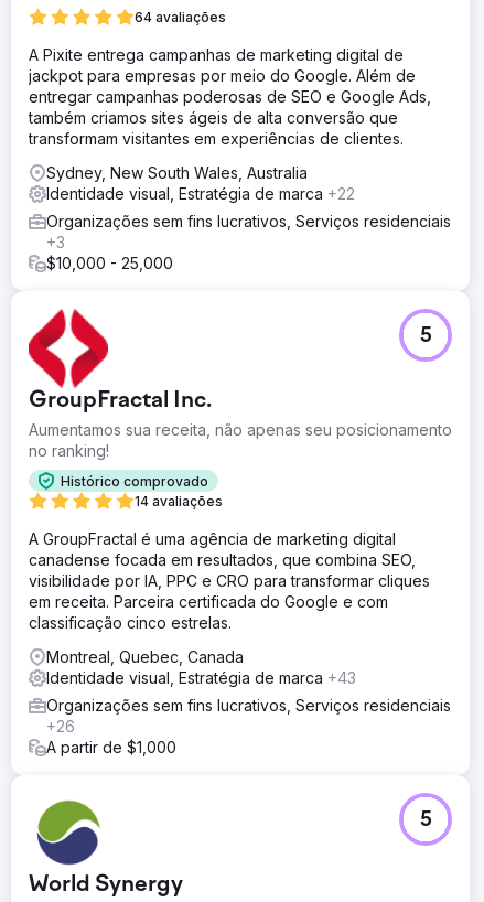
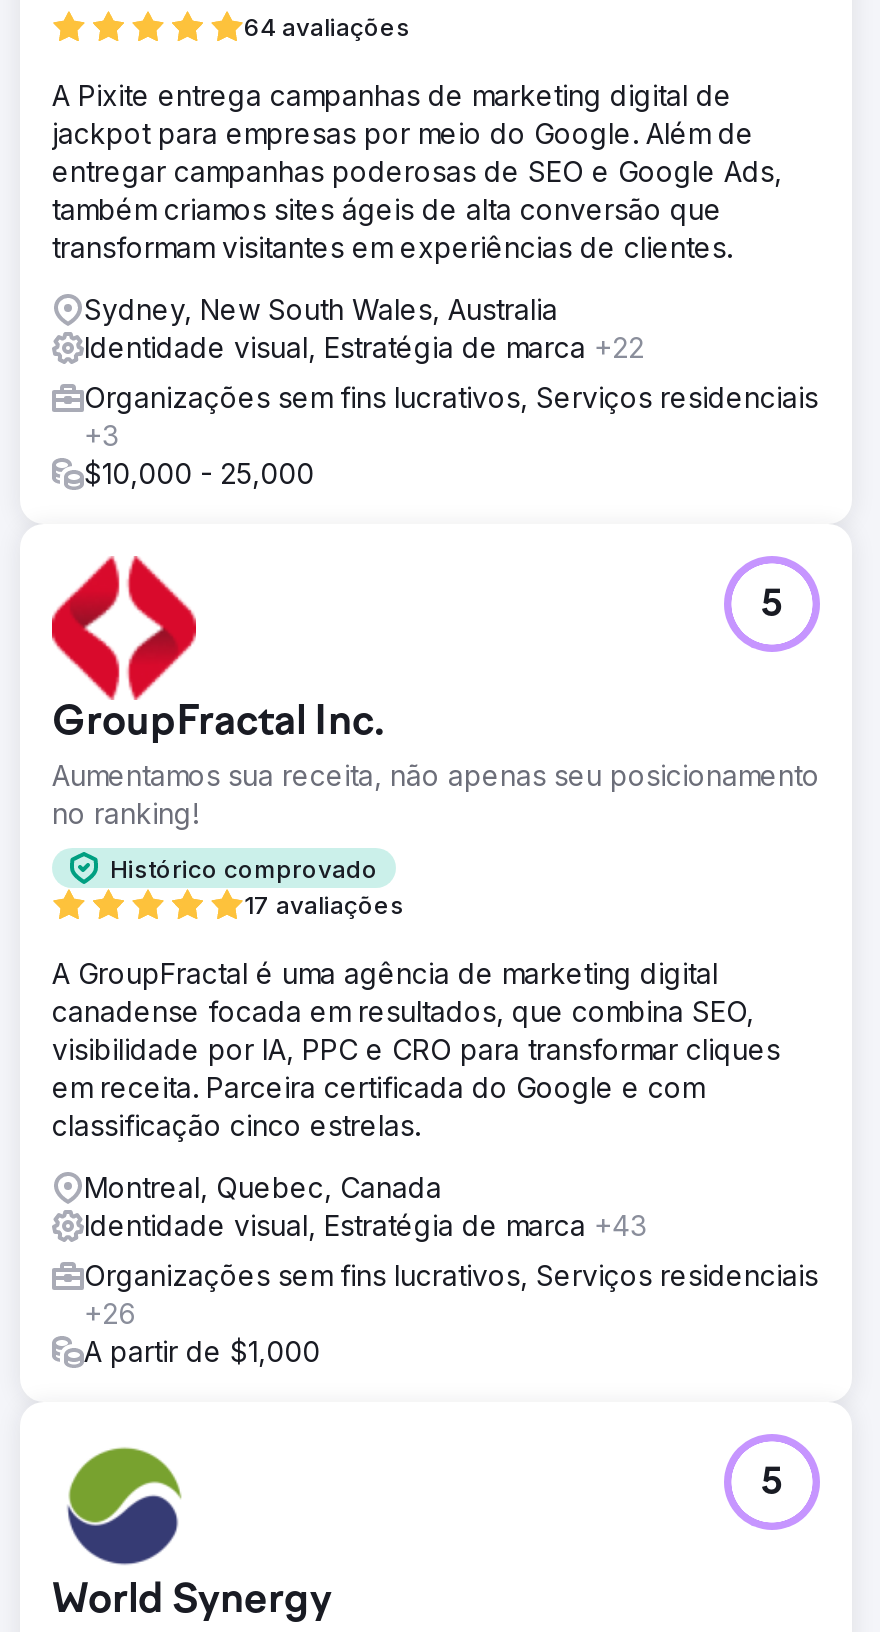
[135,493,223,509] 14 avaliações -> [244,890,404,920] 17 avaliações

